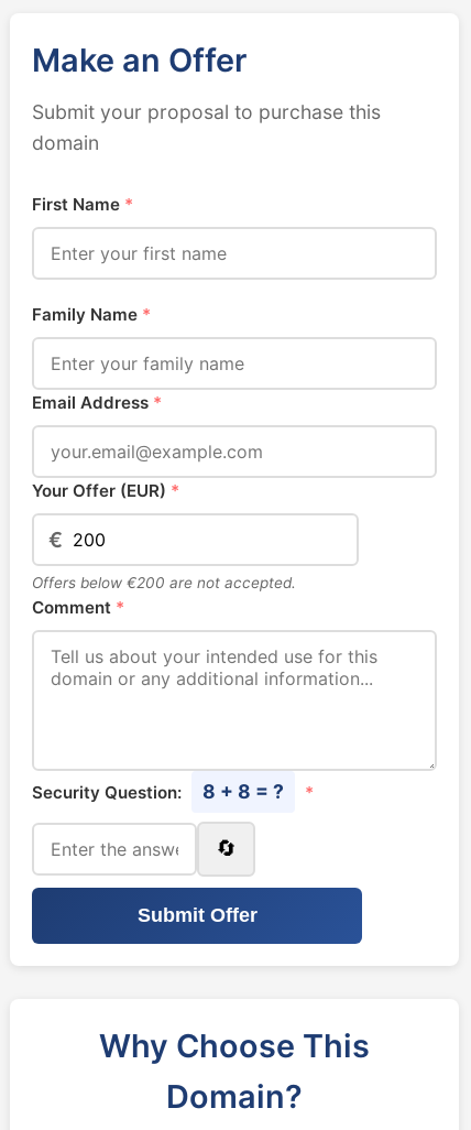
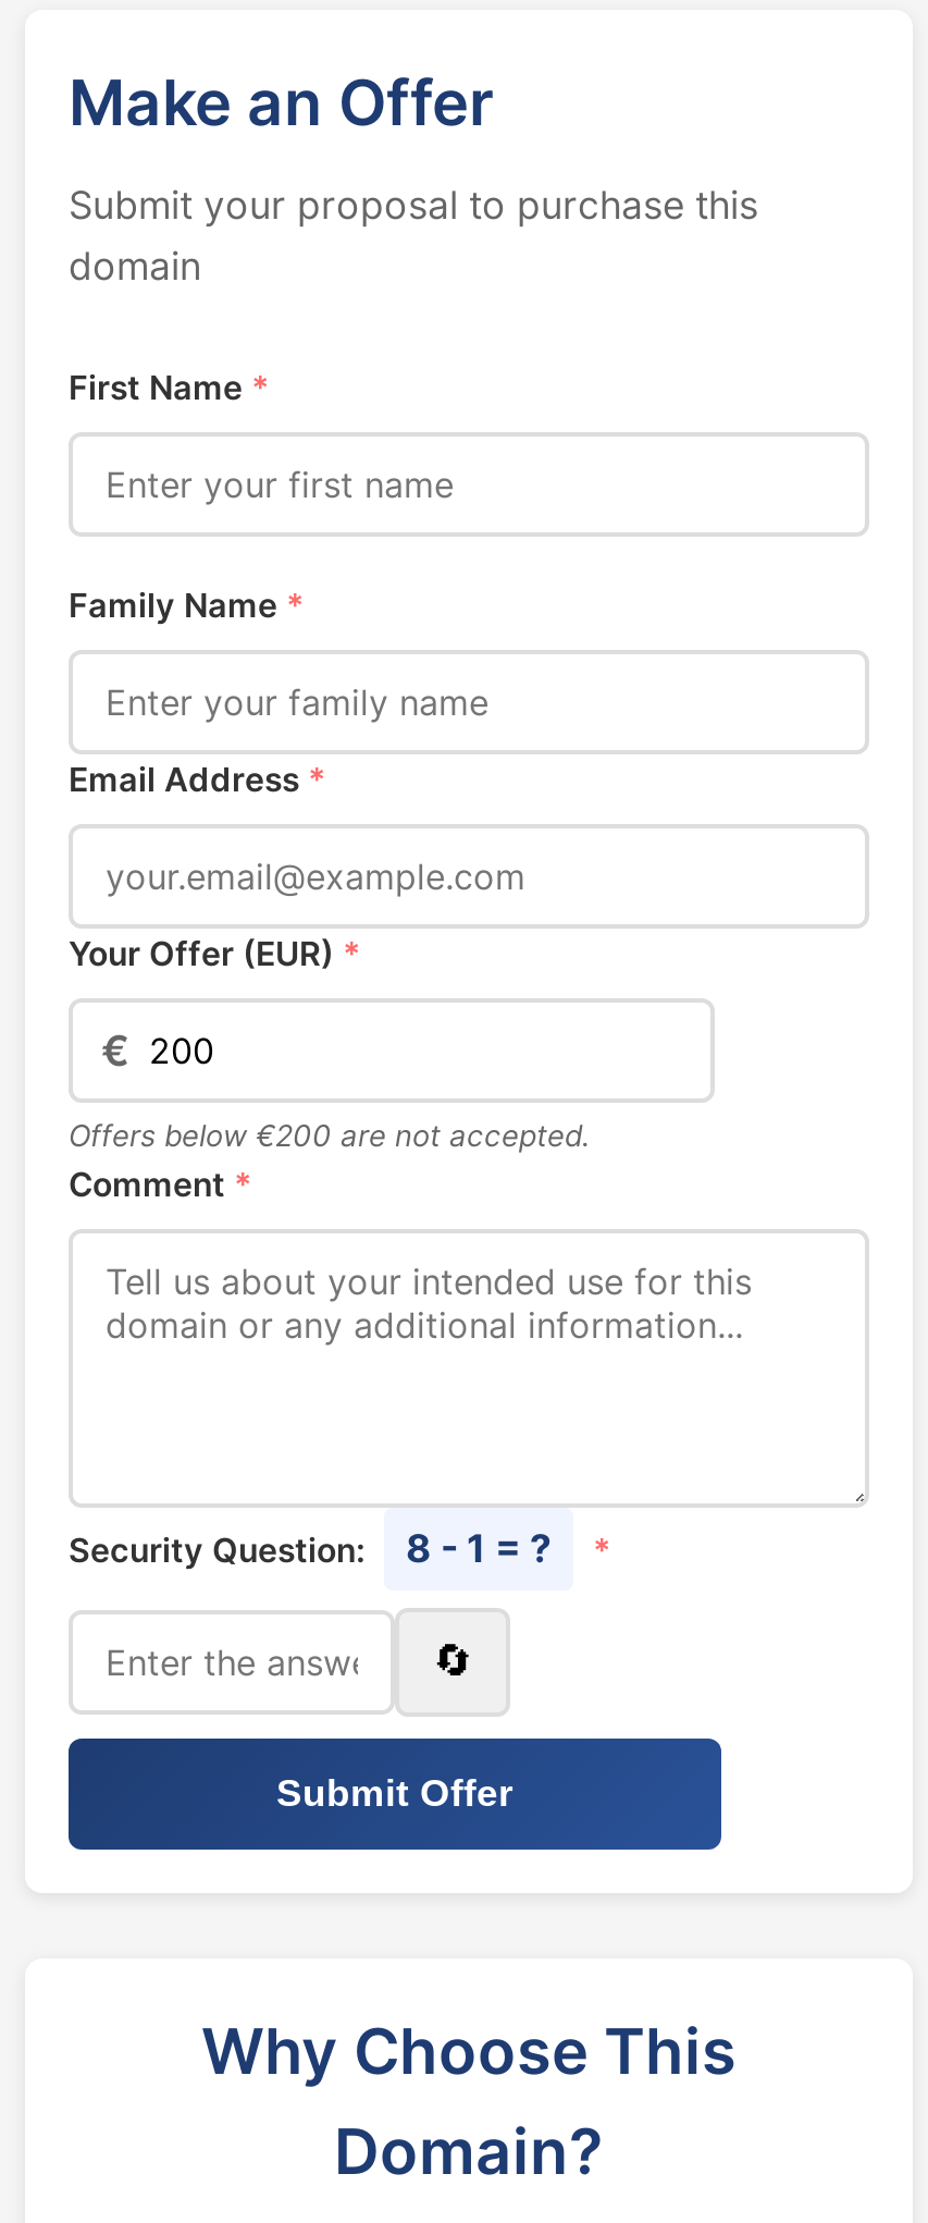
[202,780,284,803] 8 + 8 = ? -> [406,1525,552,1571] 8 - 1 = ?

